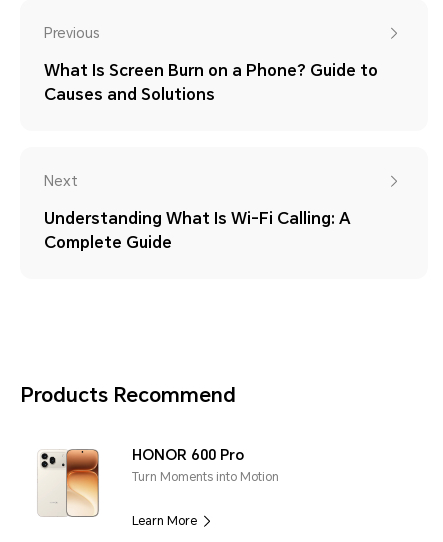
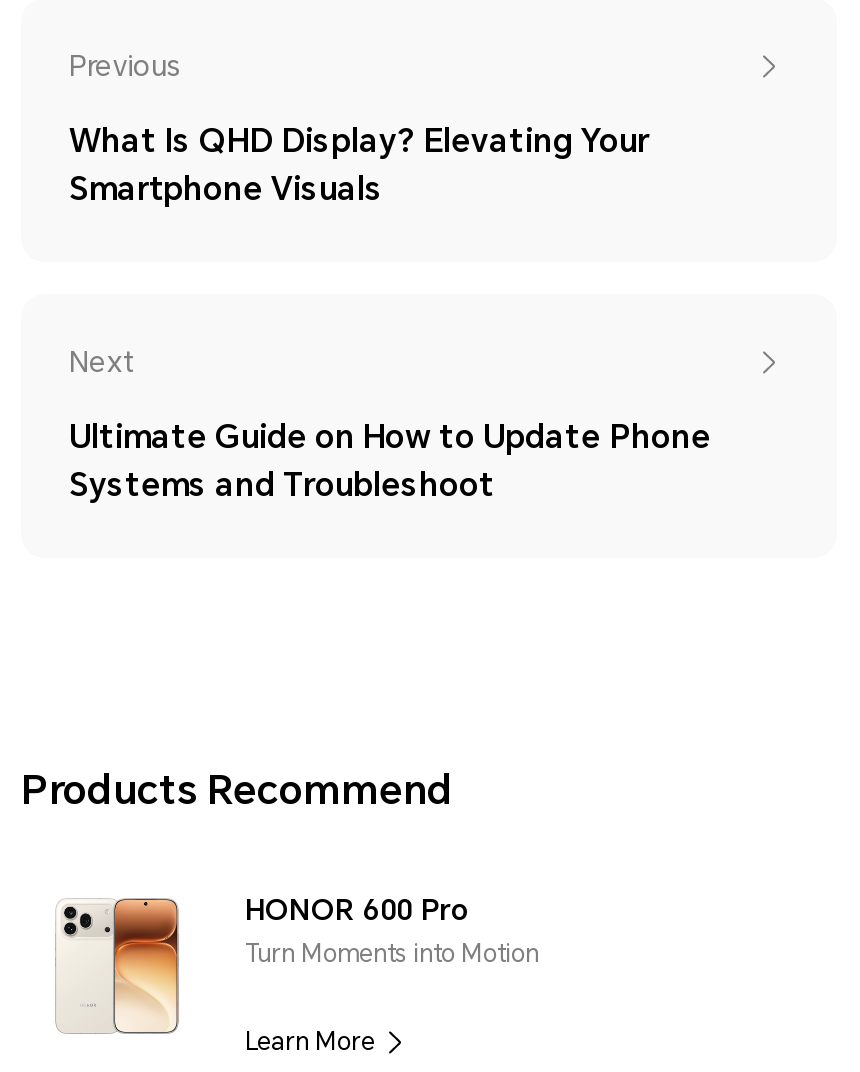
[44,61,378,104] What Is Screen Burn on a Phone? Guide to | Causes and Solutions -> [69,122,649,208] What Is QHD Display? Elevating Your | Smartphone Visuals
[44,209,351,252] Understanding What Is Wi-Fi Calling: A | Complete Guide -> [69,418,711,504] Ultimate Guide on How to Update Phone | Systems and Troubleshoot

